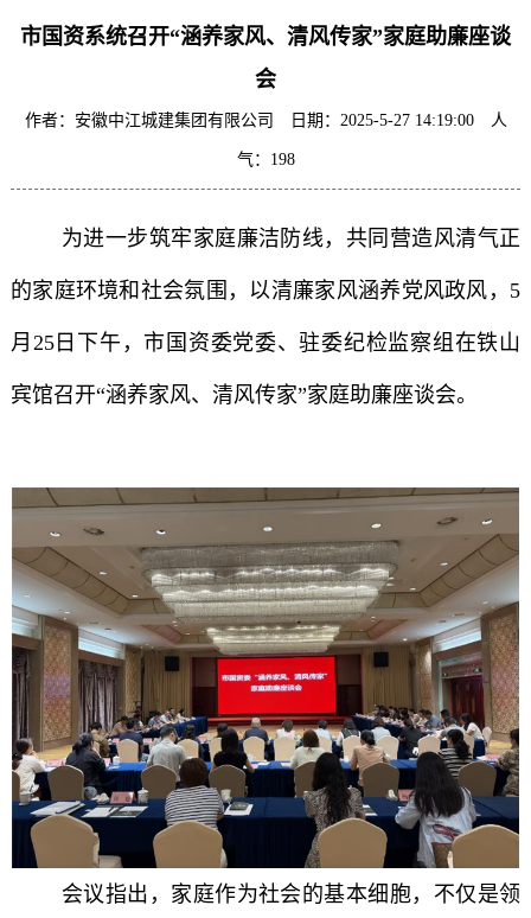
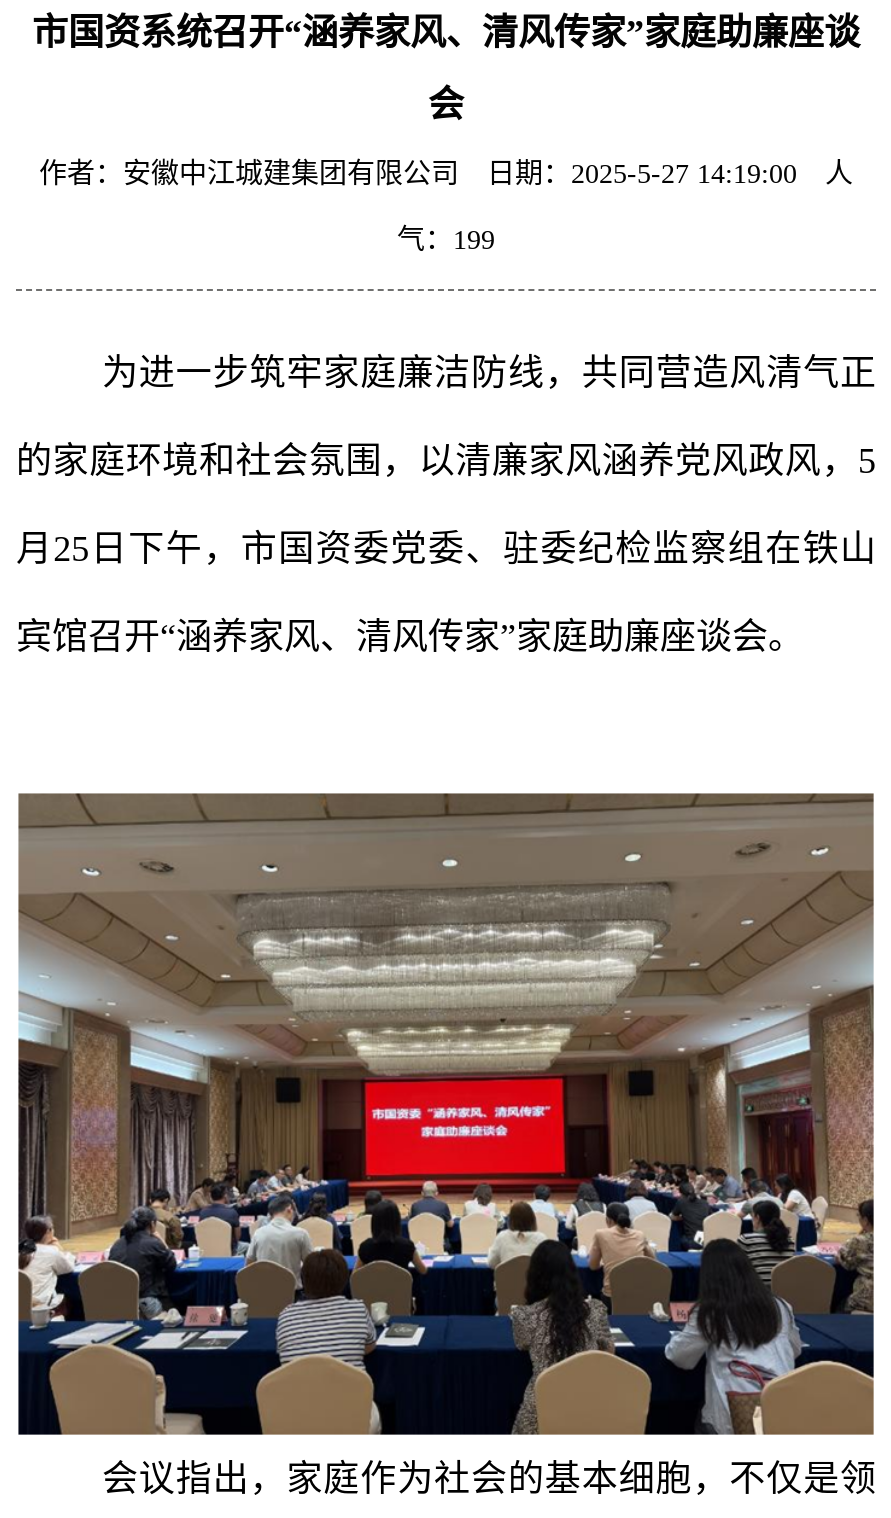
[236,151,295,169] 气：198 -> [397,225,495,255] 气：199

